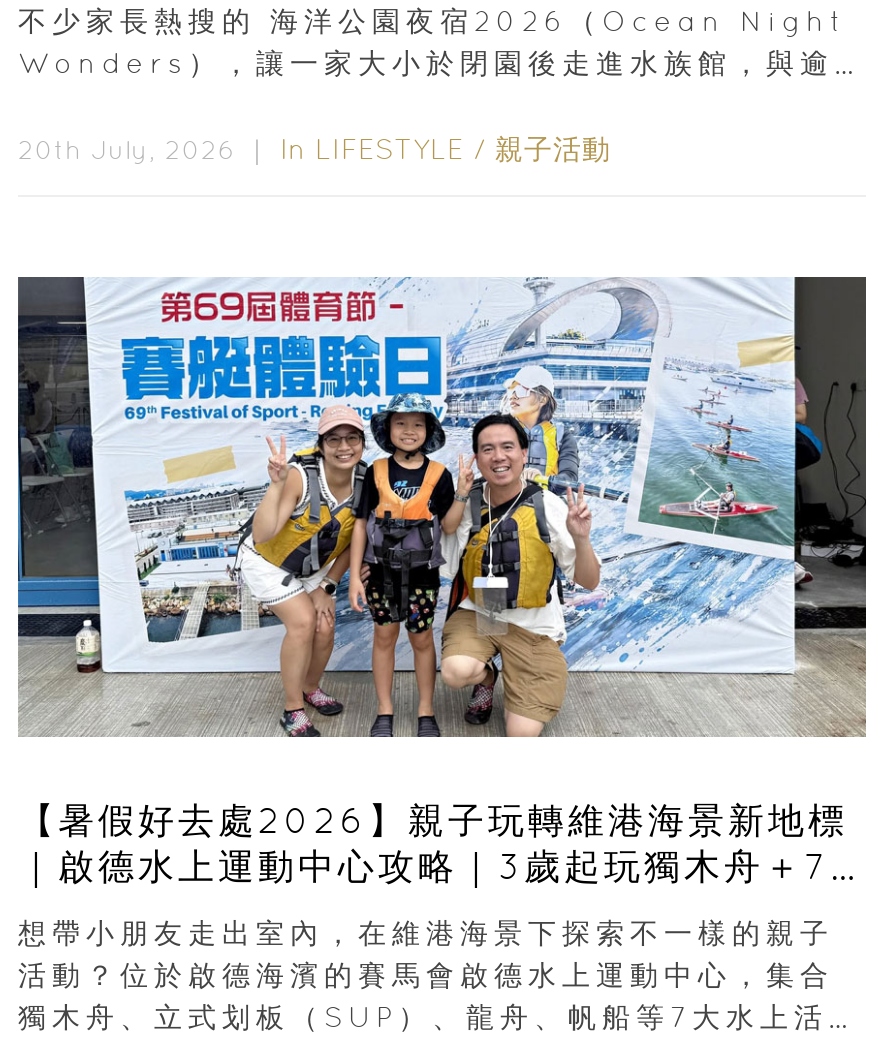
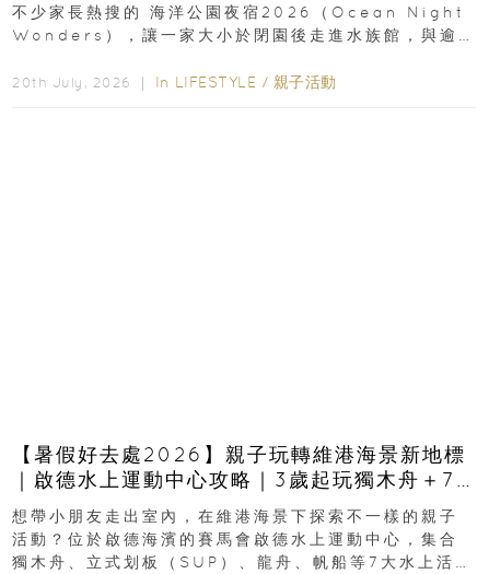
[16,274,868,740] [image] -> none

